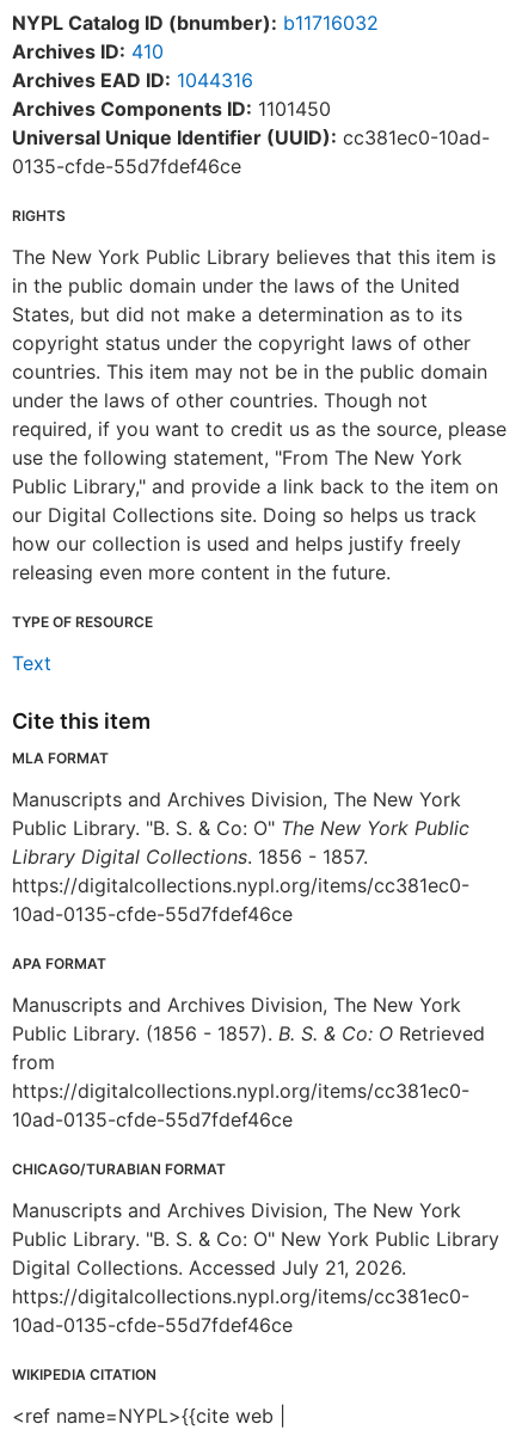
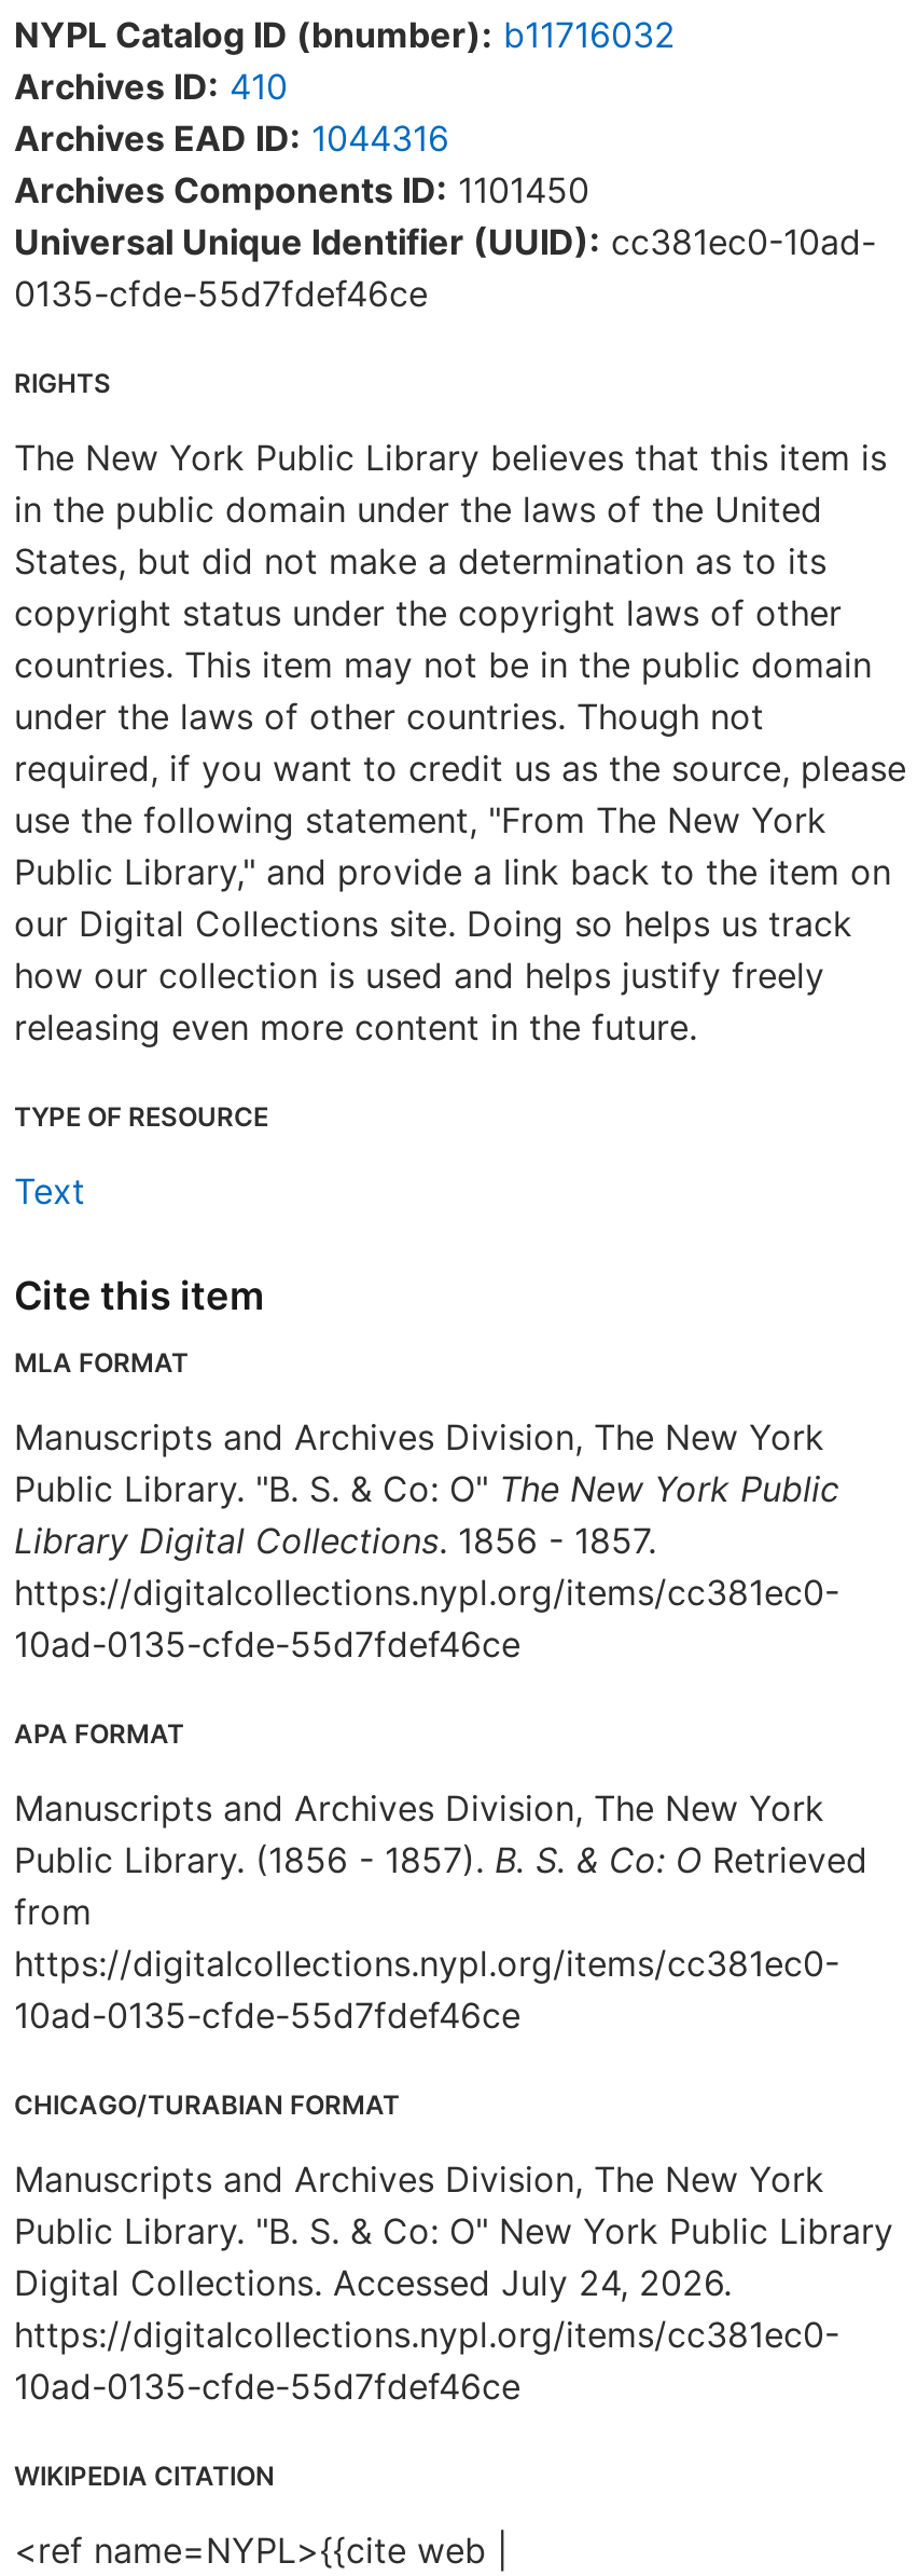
[12,1256,406,1279] Digital Collections. Accessed July 21, 2026. -> [14,2261,732,2304] Digital Collections. Accessed July 24, 2026.

